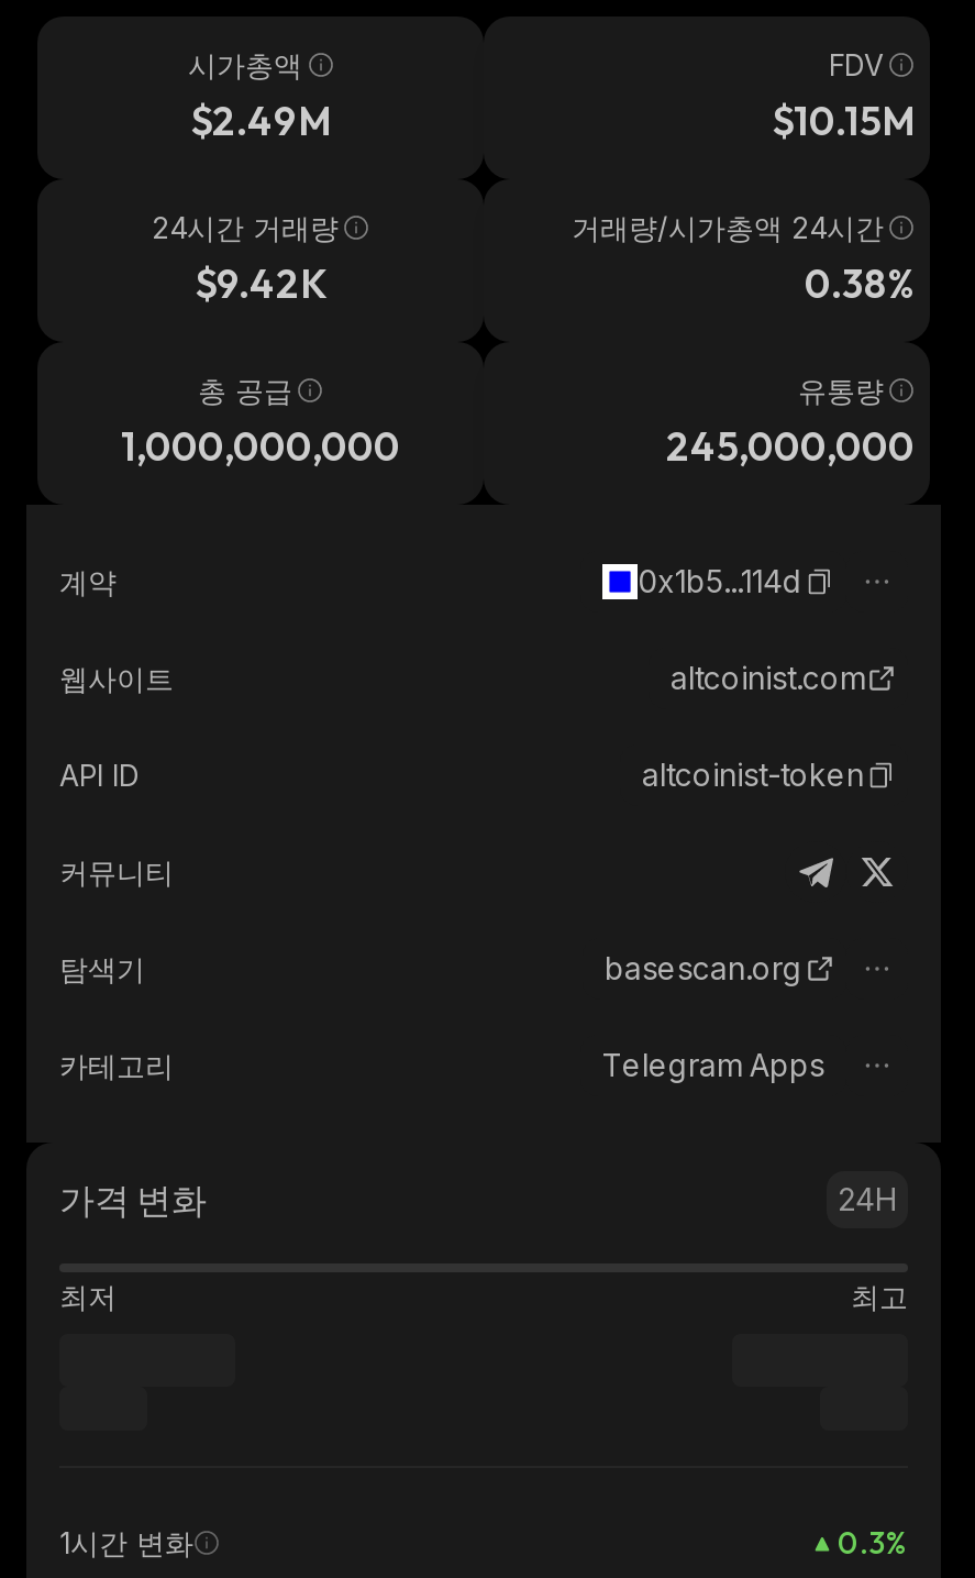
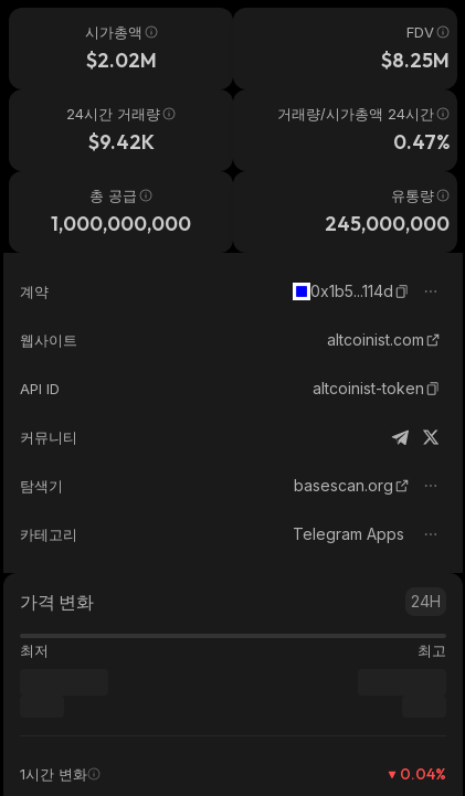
[190,96,331,146] $2.49M -> [86,47,156,73] $2.02M
[772,96,915,146] $10.15M -> [381,47,450,73] $8.25M
[805,258,915,309] 0.38% -> [393,129,450,155] 0.47%
[838,1523,908,1563] 0.3% -> [400,764,446,784] 0.04%

